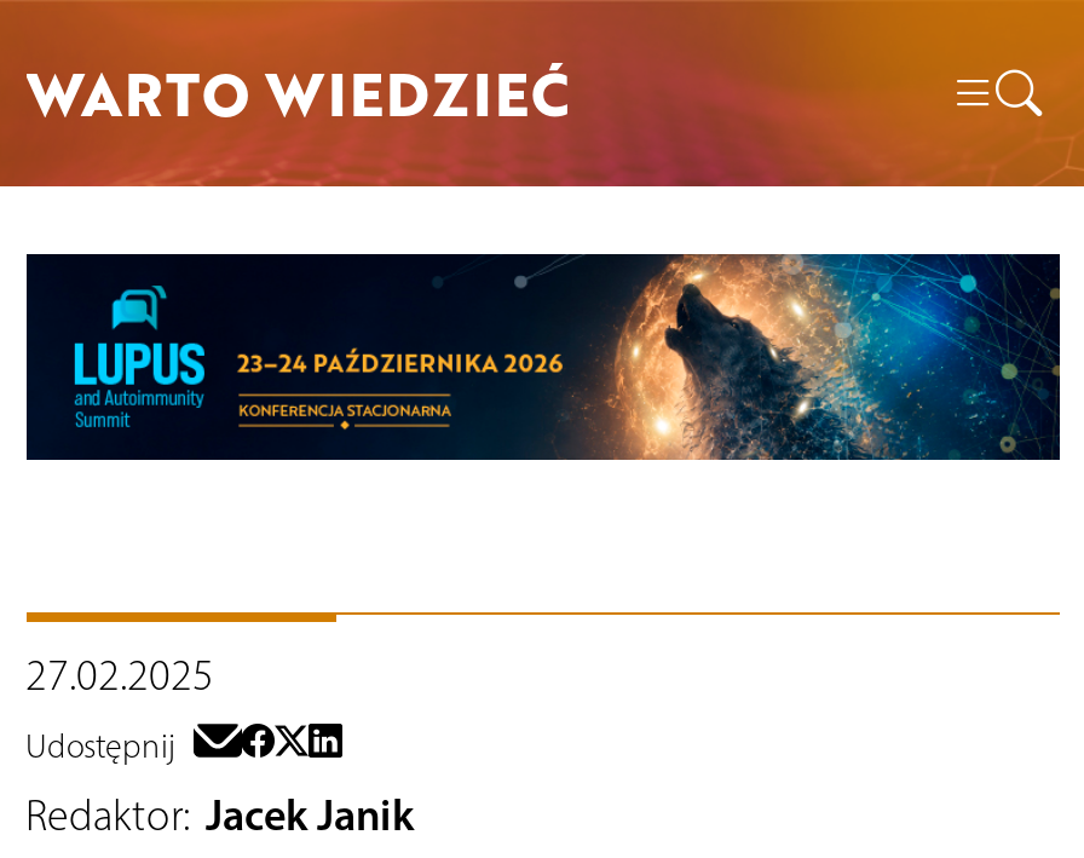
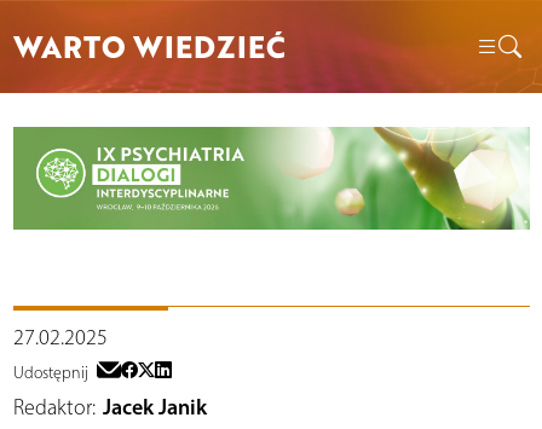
[24,252,1062,462] [image] -> [12,126,530,231] [image]

